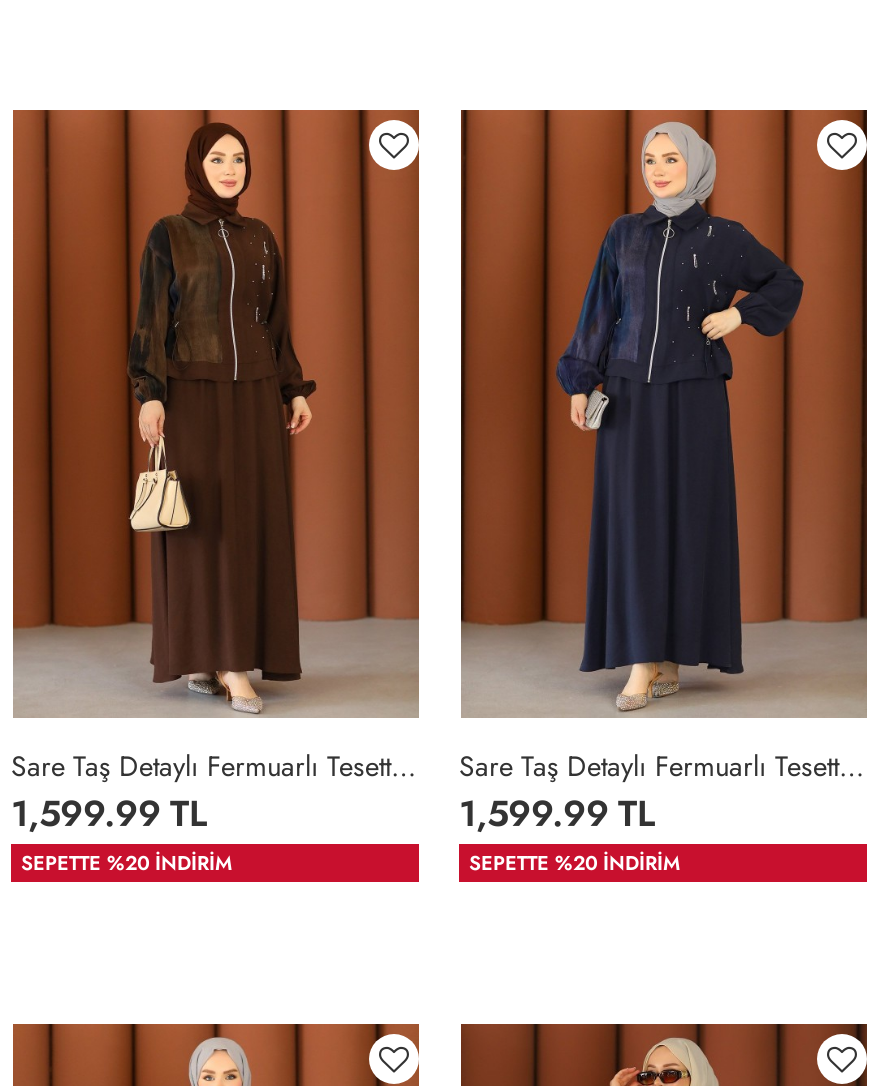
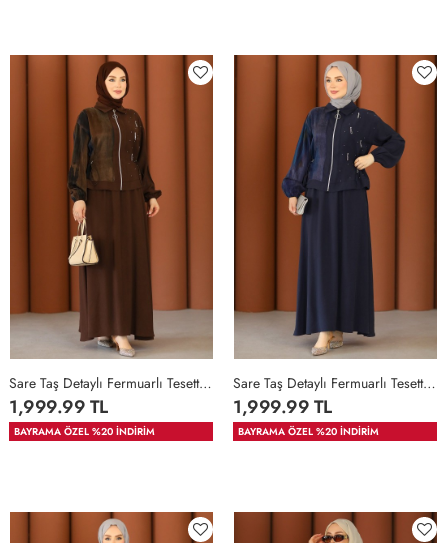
[11,788,233,878] 1,599.99 TL | SEPETTE %20 İNDİRİM -> [9,394,155,439] 1,999.99 TL | BAYRAMA ÖZEL %20 İNDİRİM
[459,788,681,878] 1,599.99 TL | SEPETTE %20 İNDİRİM -> [233,394,379,439] 1,999.99 TL | BAYRAMA ÖZEL %20 İNDİRİM

